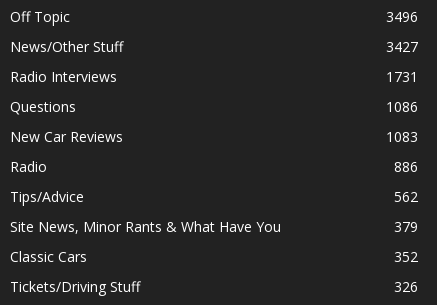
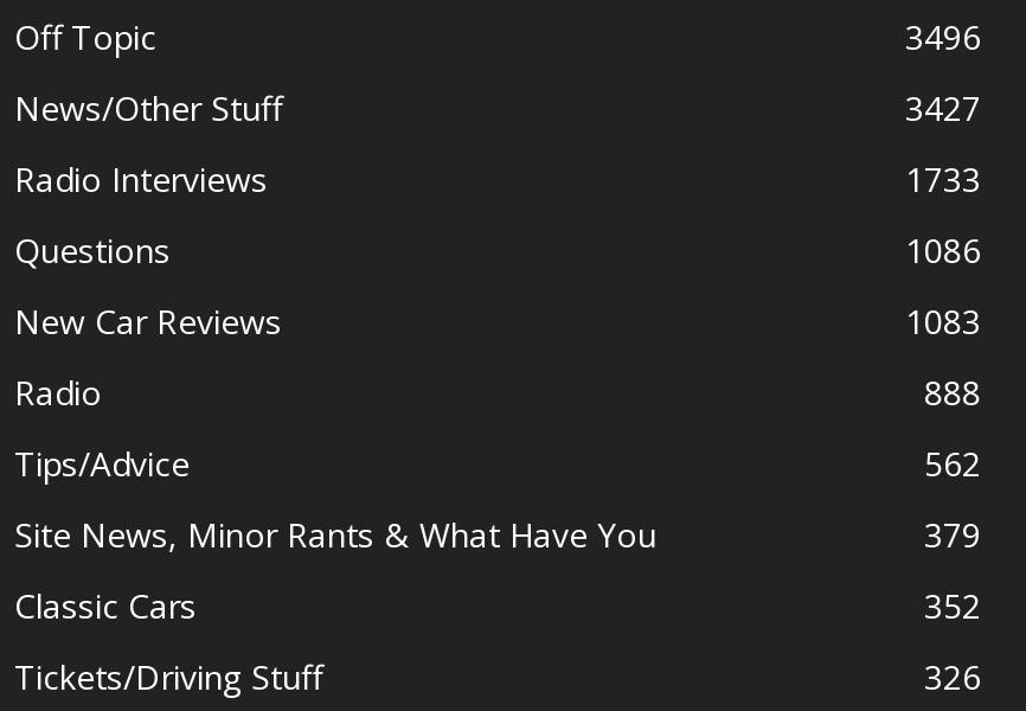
[386,67,418,86] 1731 -> [905,157,981,202] 1733
[394,157,418,176] 886 -> [924,370,981,415] 888

